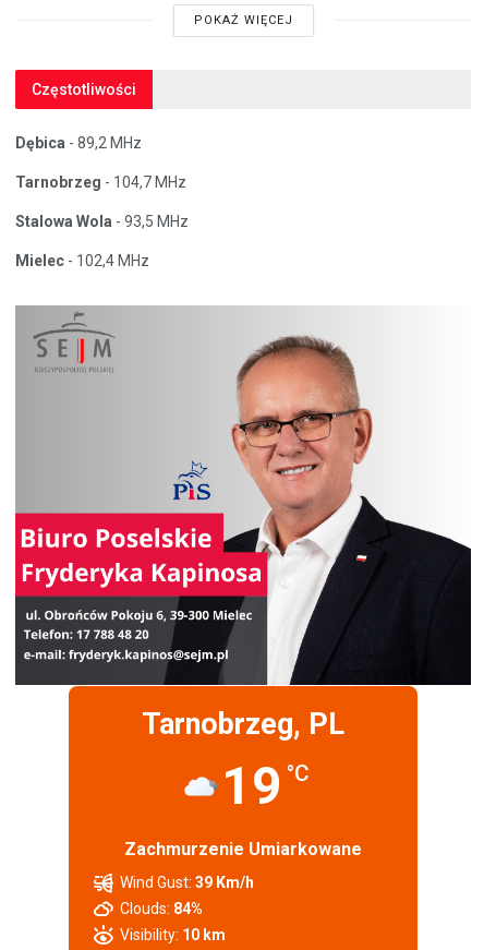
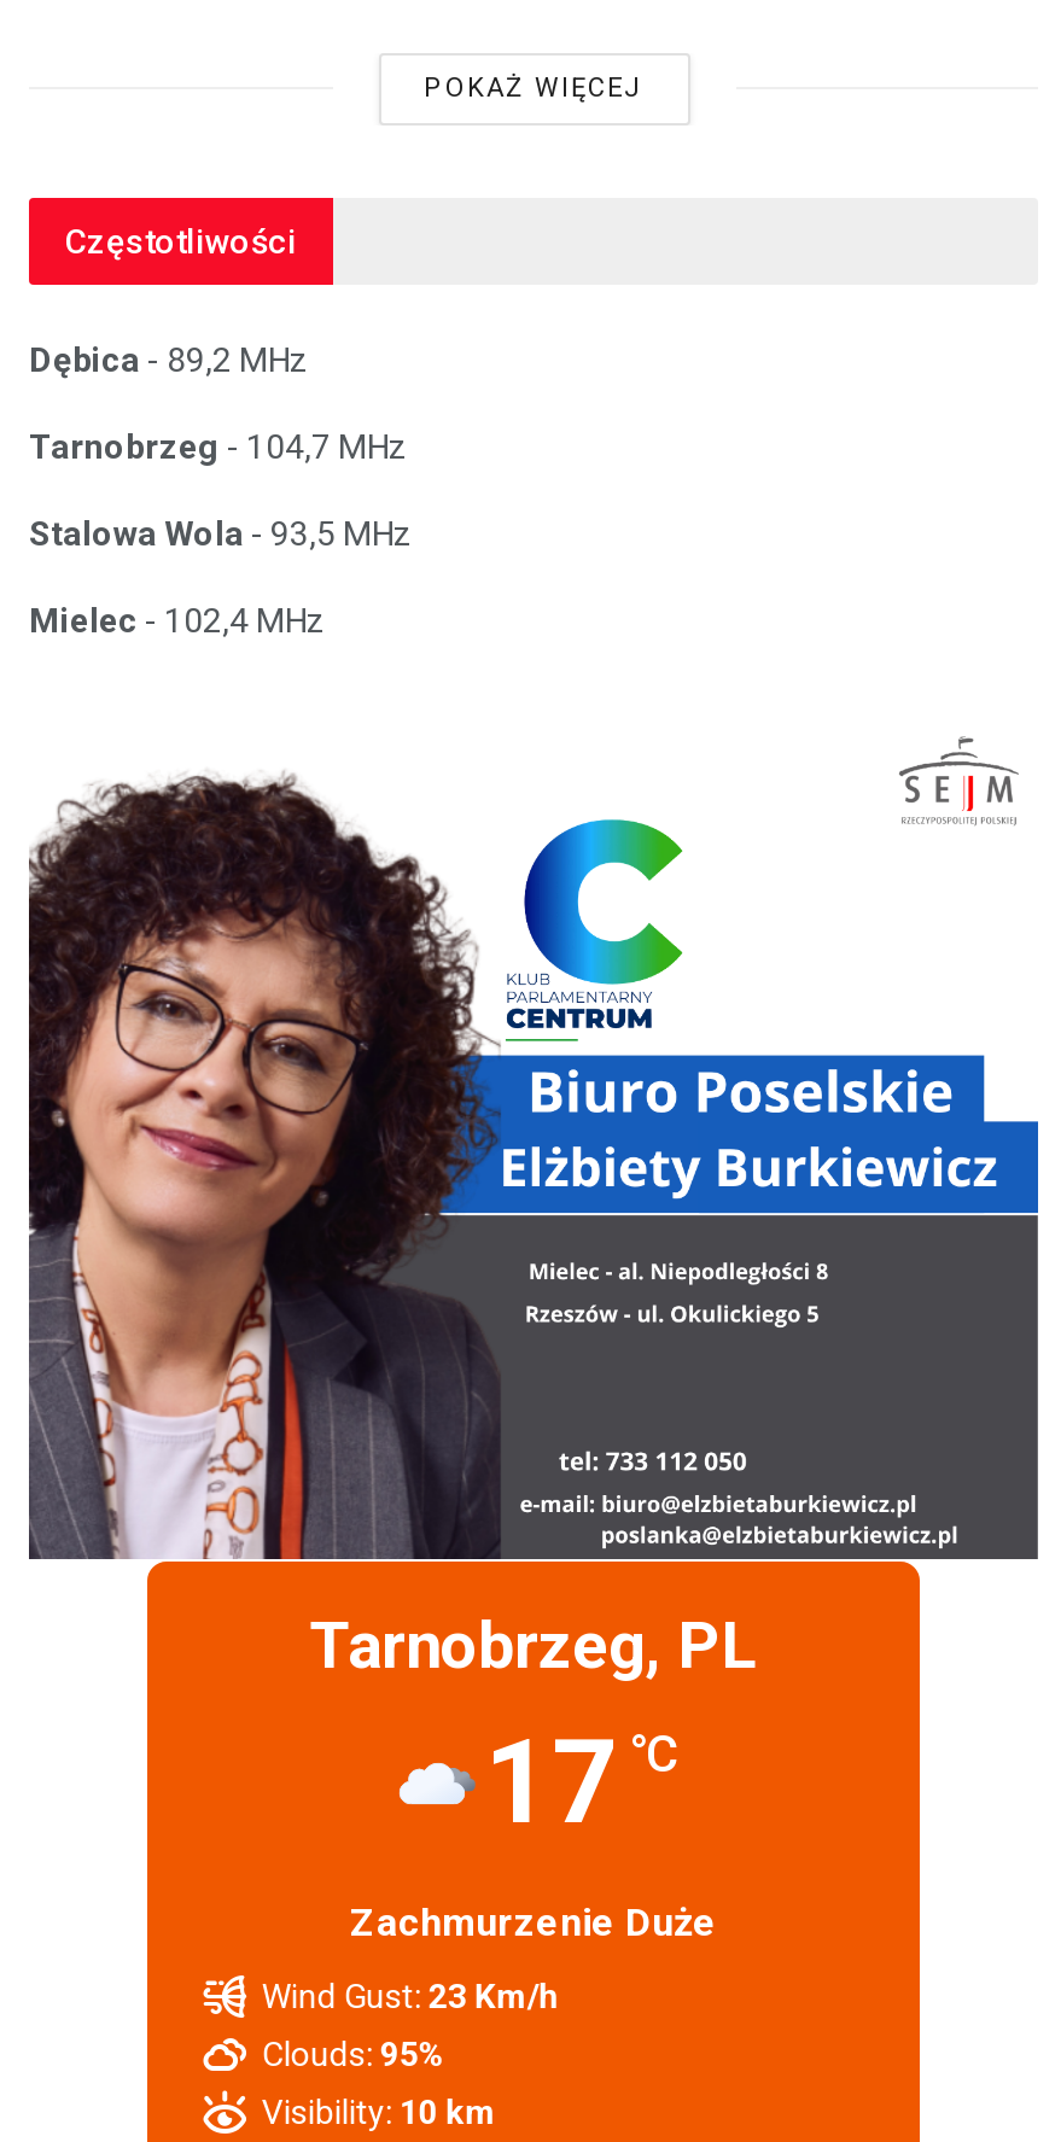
[14,305,471,686] [image] -> [27,722,1040,1562] [image]
[221,755,309,817] 19 °C -> [484,1713,680,1851] 17 °C
[124,839,362,859] Zachmurzenie Umiarkowane -> [350,1899,717,1945] Zachmurzenie Duże
[120,874,254,891] Wind Gust: 39 Km/h -> [262,1976,559,2015] Wind Gust: 23 Km/h
[120,900,203,917] Clouds: 84% -> [262,2034,445,2073] Clouds: 95%

